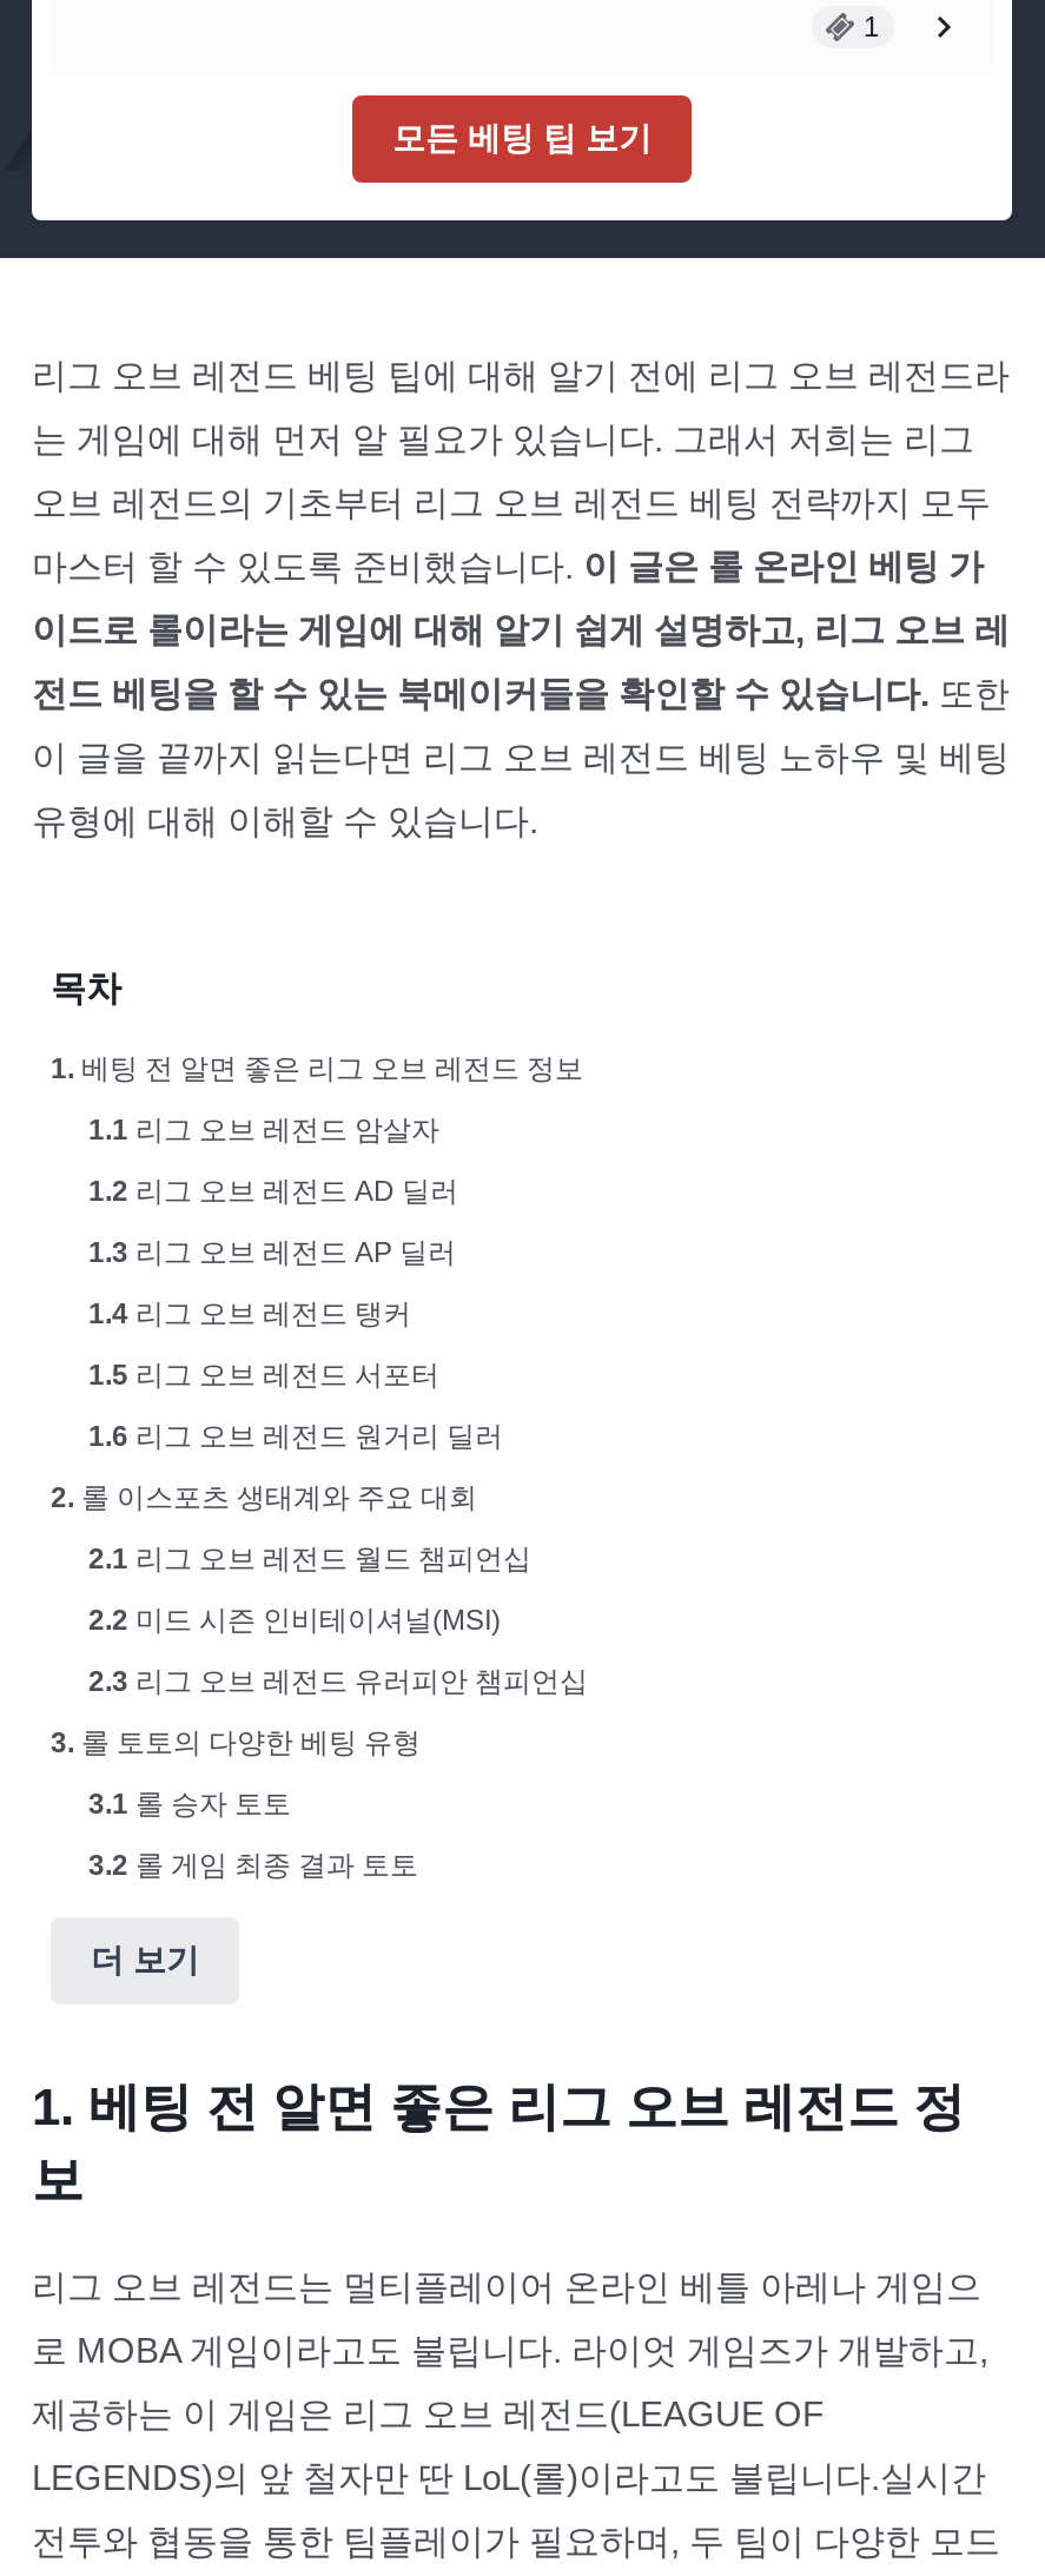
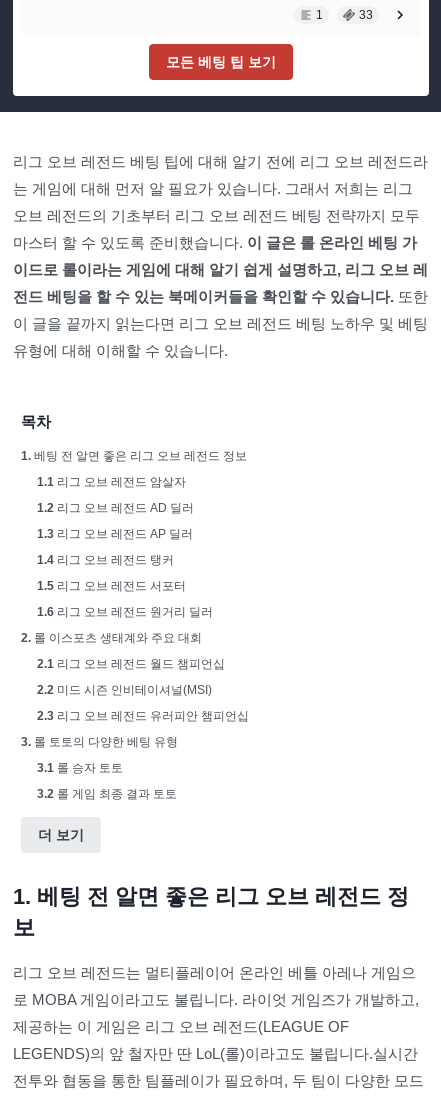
none -> [359,8,373,22] 33

